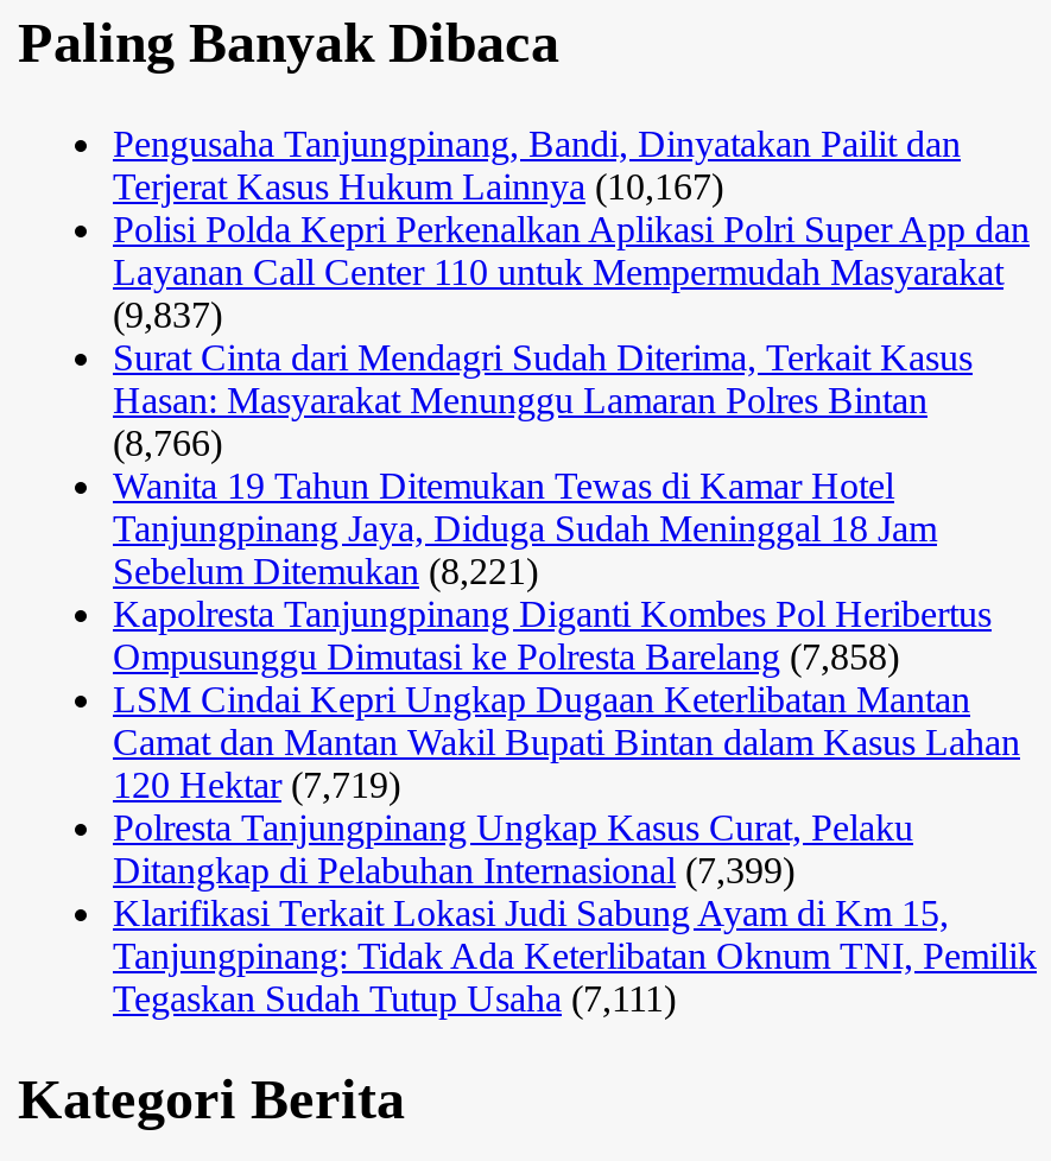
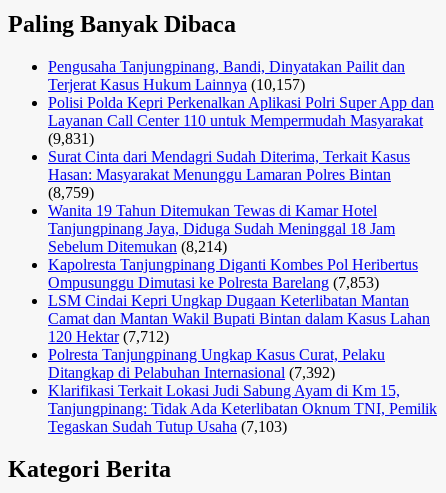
[113,166,723,206] Terjerat Kasus Hukum Lainnya (10,167) -> [48,76,305,93] Terjerat Kasus Hukum Lainnya (10,157)
[113,294,222,334] (9,837) -> [48,130,94,147] (9,831)
[113,422,222,463] (8,766) -> [48,184,94,201] (8,759)
[113,550,538,591] Sebelum Ditemukan (8,221) -> [48,238,227,255] Sebelum Ditemukan (8,214)
[113,636,899,676] Ompusunggu Dimutasi ke Polresta Barelang (7,858) -> [48,274,379,291] Ompusunggu Dimutasi ke Polresta Barelang (7,853)
[113,764,400,804] 120 Hektar (7,719) -> [48,328,169,345] 120 Hektar (7,712)
[113,850,794,890] Ditangkap di Pelabuhan Internasional (7,399) -> [48,364,335,381] Ditangkap di Pelabuhan Internasional (7,392)
[113,978,676,1018] Tegaskan Sudah Tutup Usaha (7,111) -> [48,418,287,435] Tegaskan Sudah Tutup Usaha (7,103)

